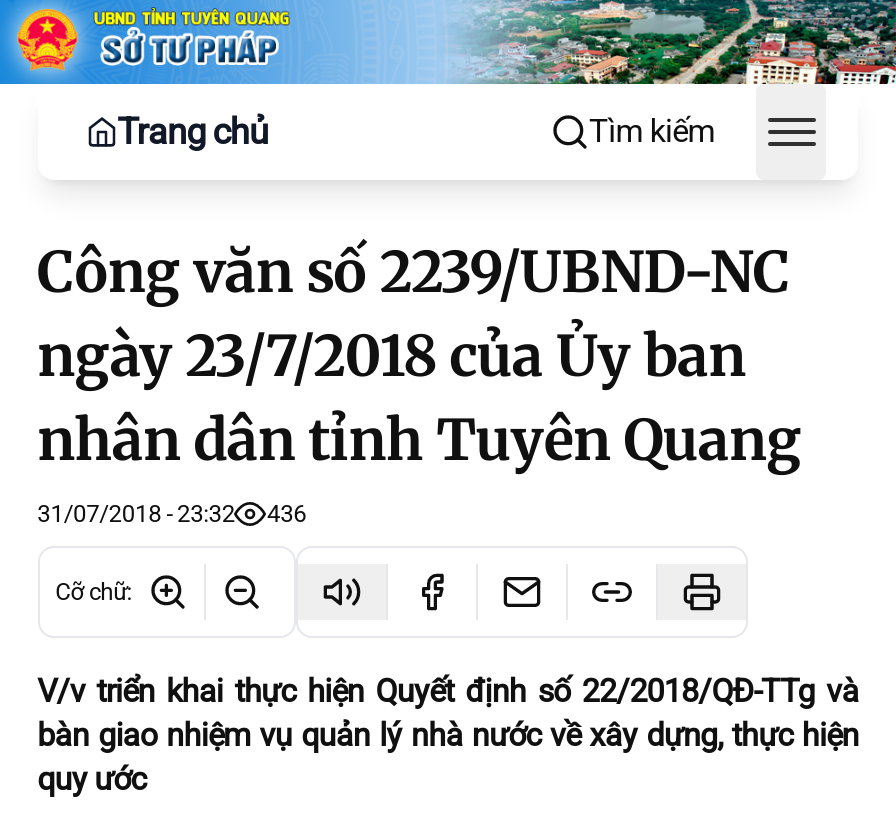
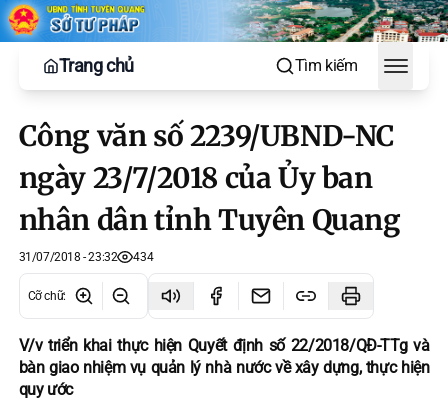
[37,499,307,527] 31/07/2018 - 23:32 436 -> [19,250,153,264] 31/07/2018 - 23:32 434

